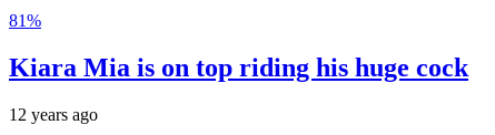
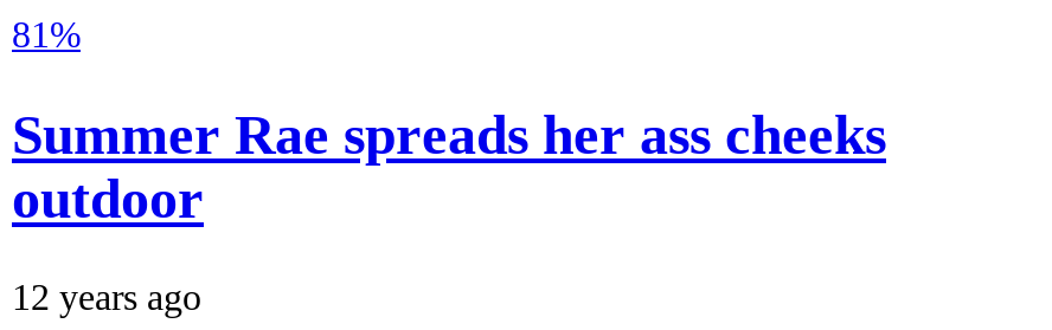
[9,53,468,82] Kiara Mia is on top riding his huge cock -> [12,103,886,229] Summer Rae spreads her ass cheeks | outdoor

